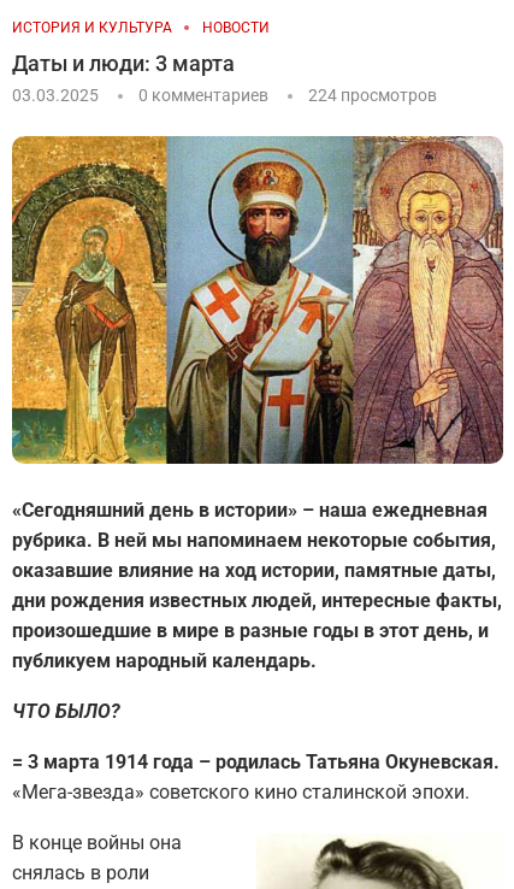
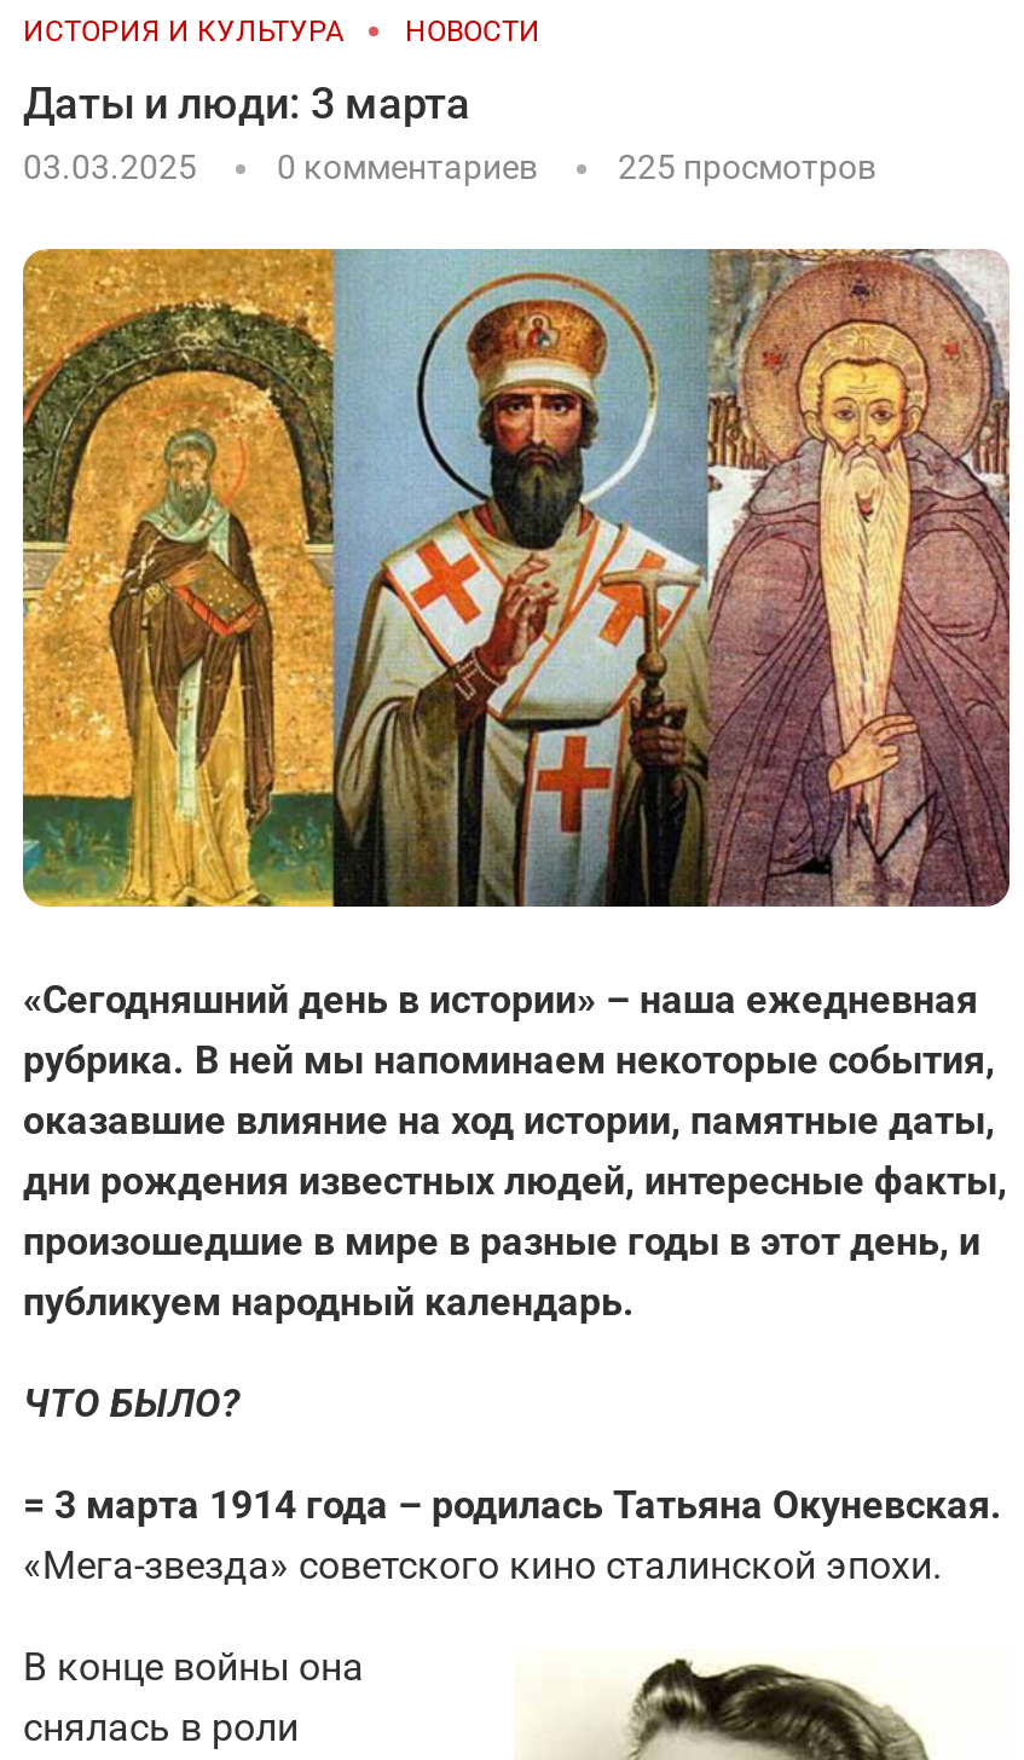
[308,85,437,105] 224 просмотров -> [618,147,877,186] 225 просмотров

